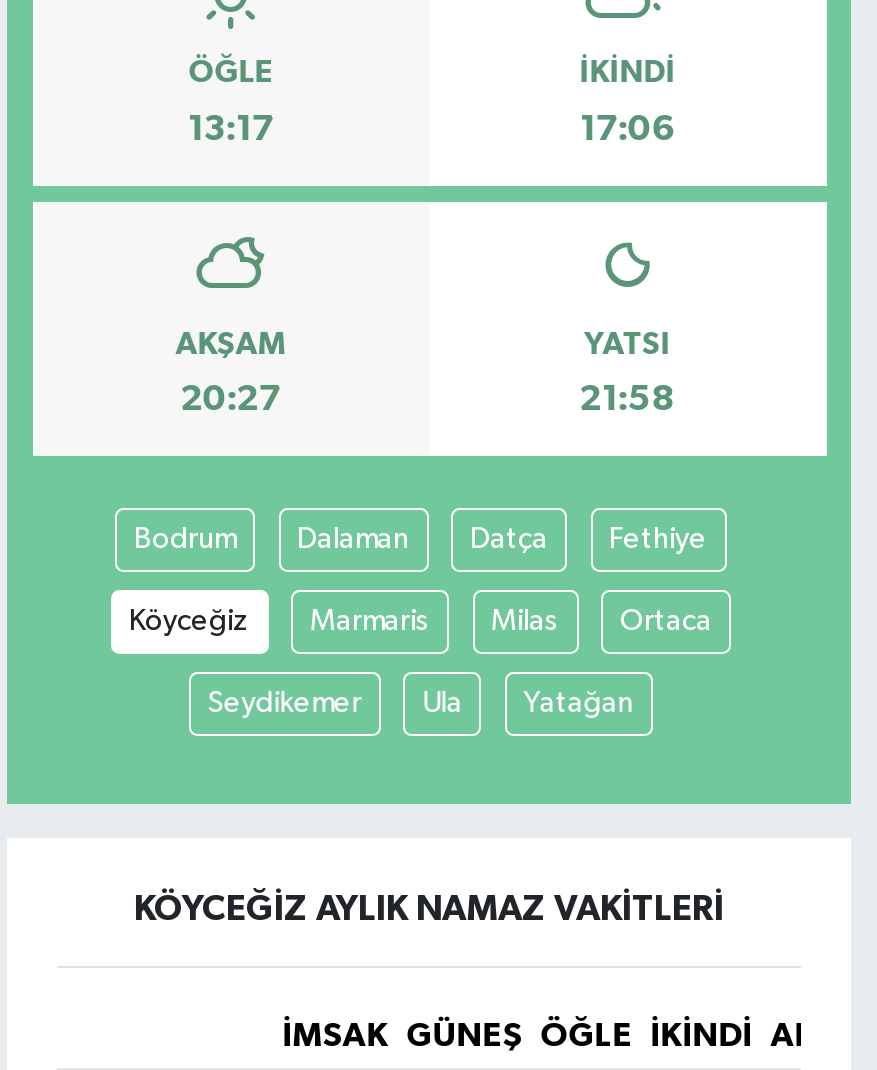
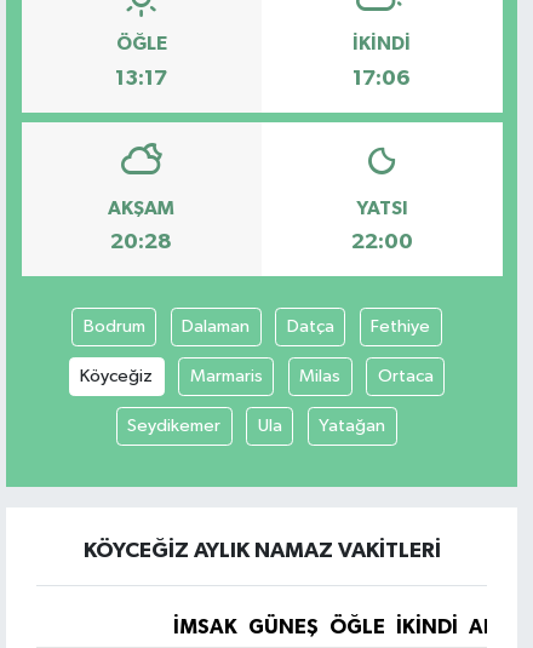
[181,382,281,418] 20:27 -> [110,231,172,253] 20:28
[579,382,675,418] 21:58 -> [351,231,413,253] 22:00

